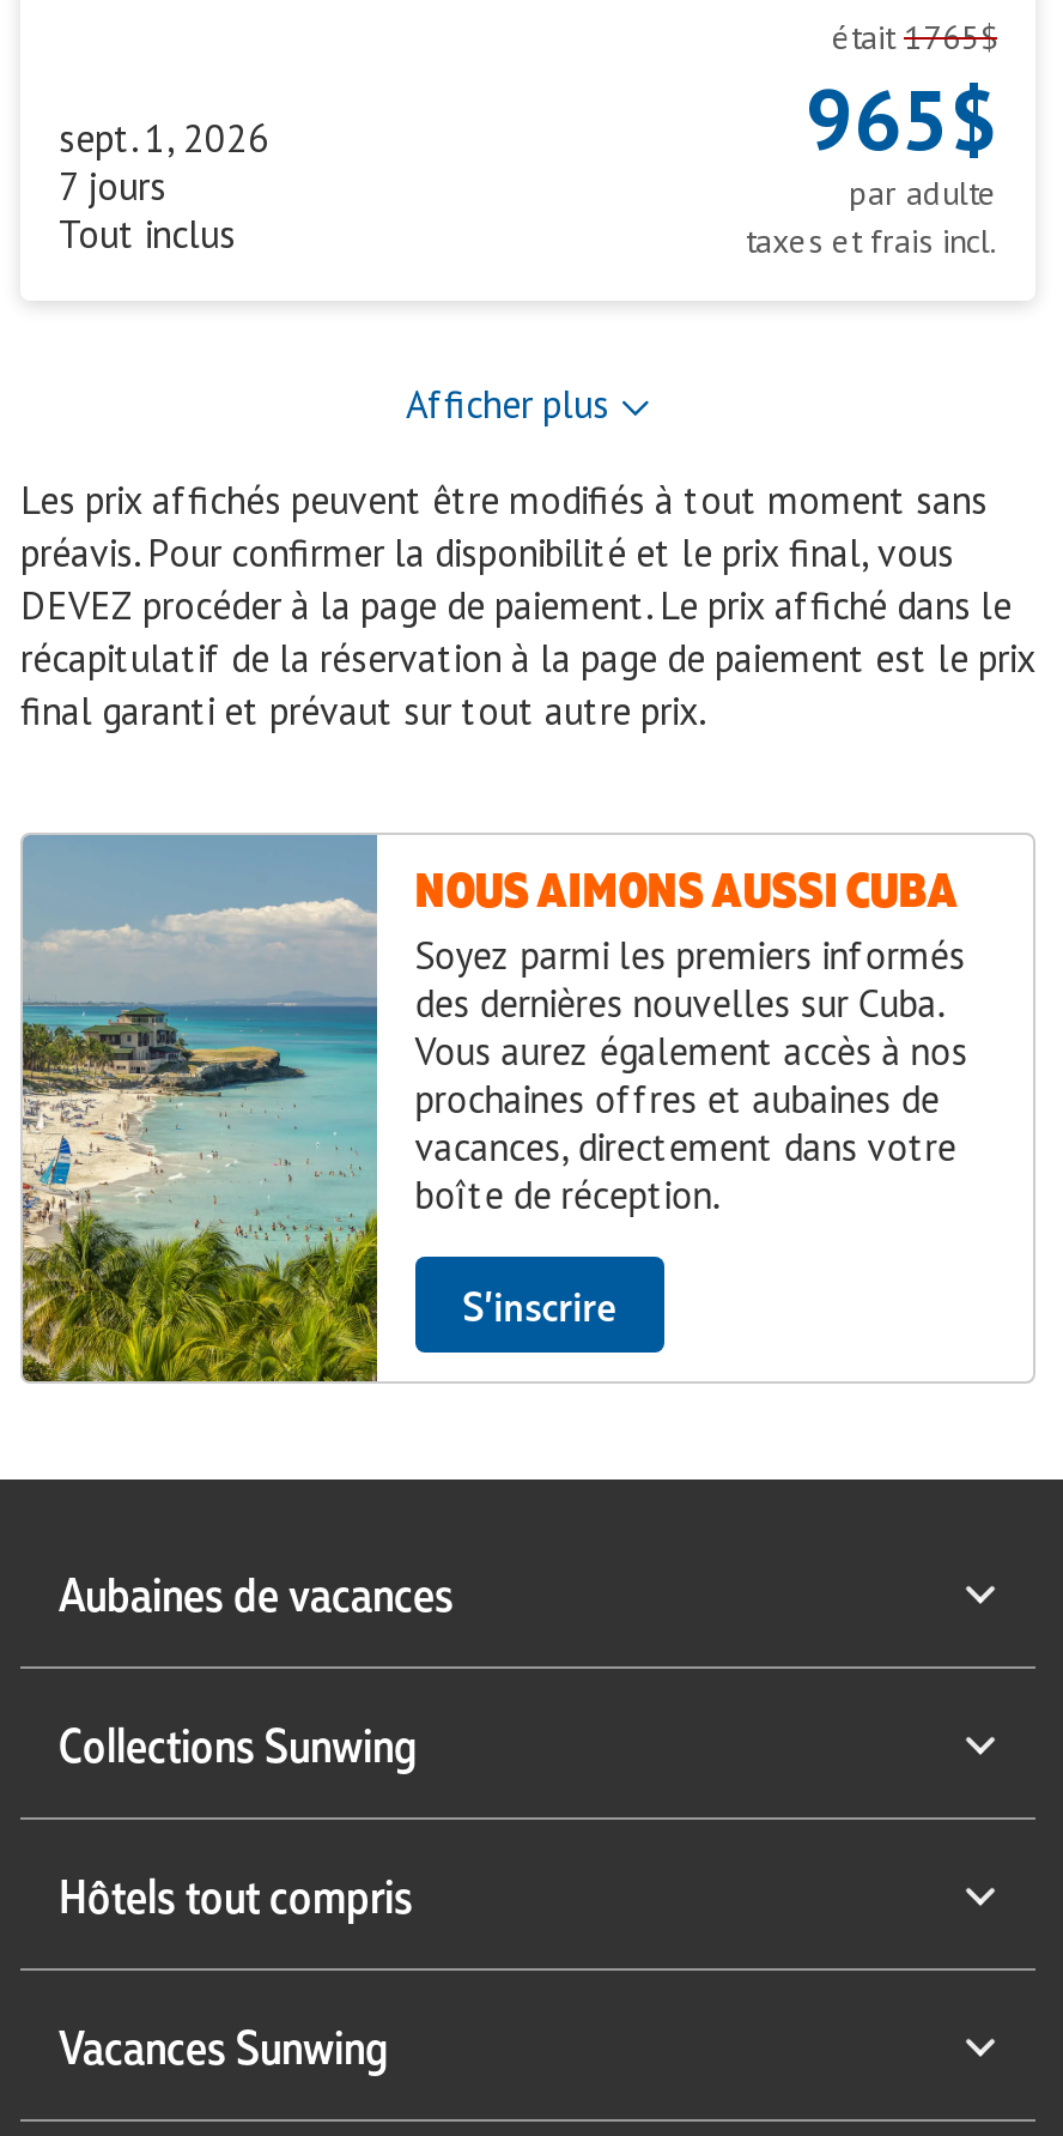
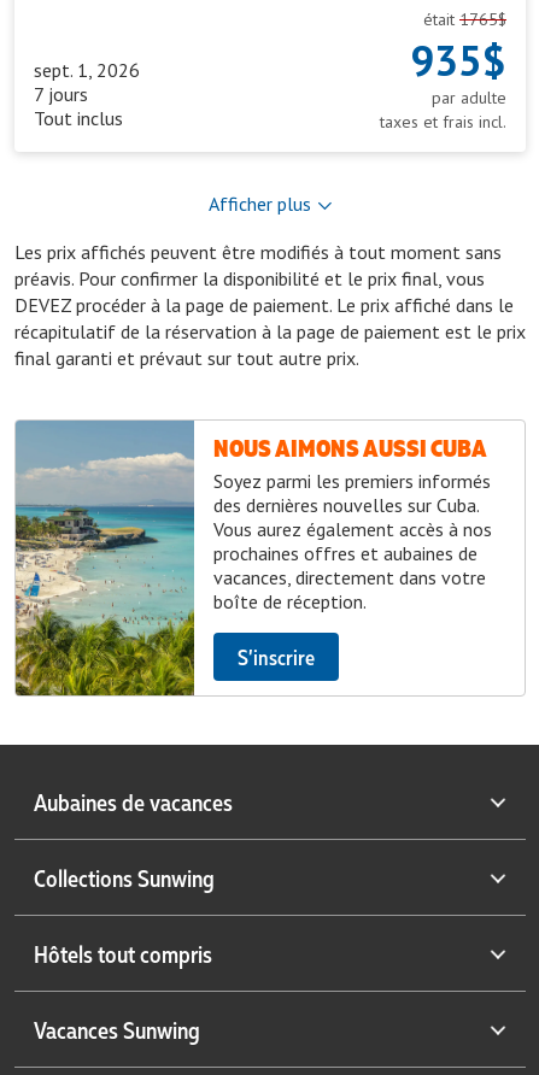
[806,64,997,174] 965$ -> [410,33,506,88] 935$

